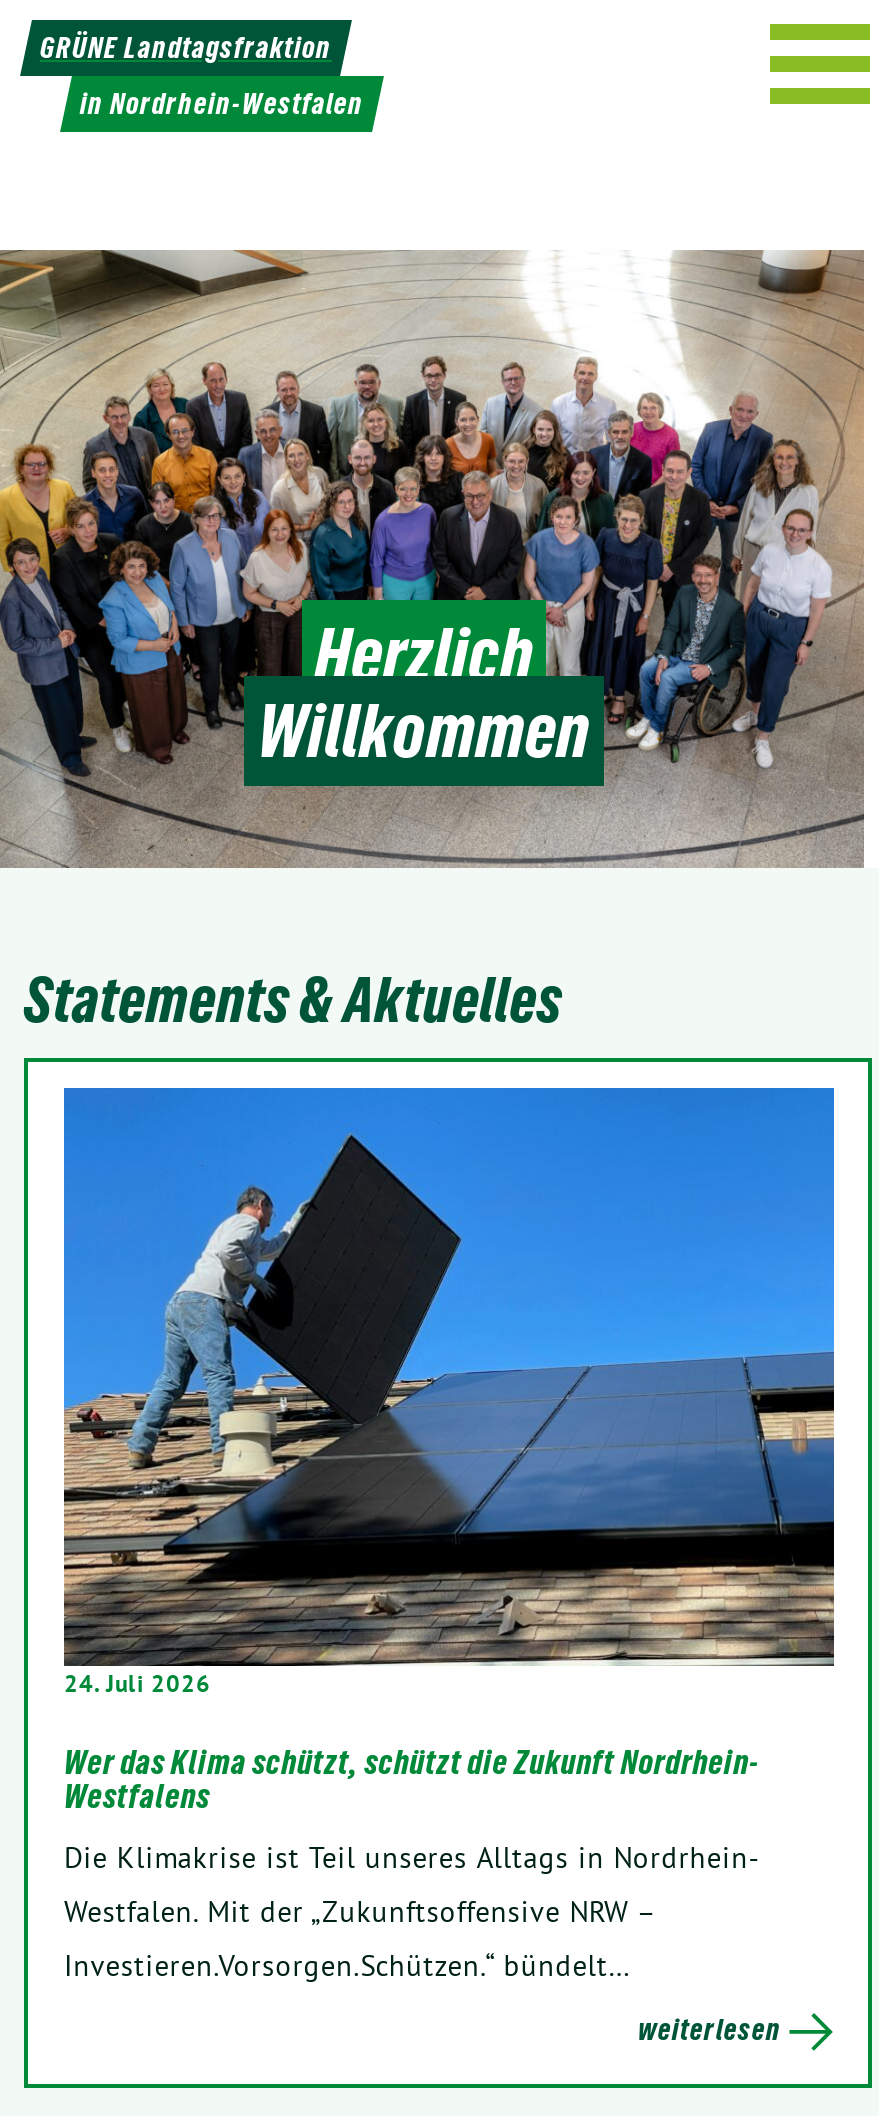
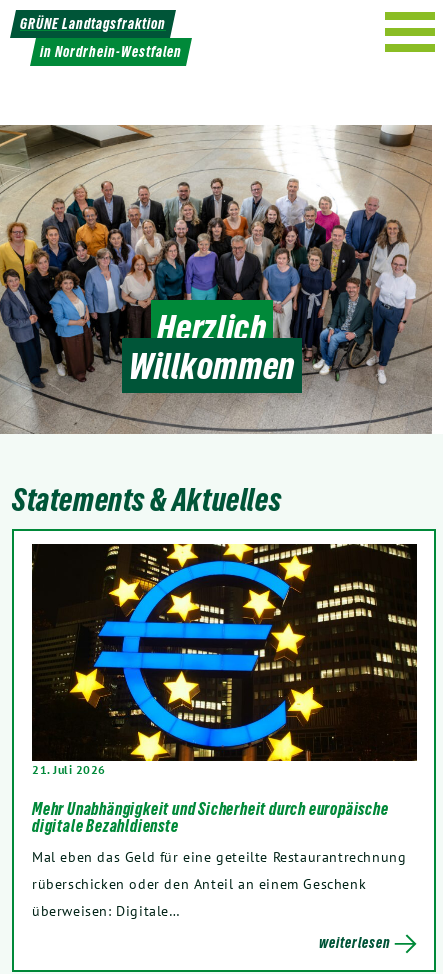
[62,1086,836,1698] [image] | 24. Juli 2026 -> [31,543,418,777] [image] | 21. Juli 2026
[64,1742,759,1816] Wer das Klima schützt, schützt die Zukunft Nordrhein- | Westfalens -> [32,799,389,836] Mehr Unabhängigkeit und Sicherheit durch europäische | digitale Bezahldienste
[64,1838,760,1984] Die Klimakrise ist Teil unseres Alltags in Nordrhein- | Westfalen. Mit der „Zukunftsoffensive NRW – | Investieren.Vorsorgen.Schützen.“ bündelt… -> [32,847,406,920] Mal eben das Geld für eine geteilte Restaurantrechnung | rüberschicken oder den Anteil an einem Geschenk | überweisen: Digitale…

